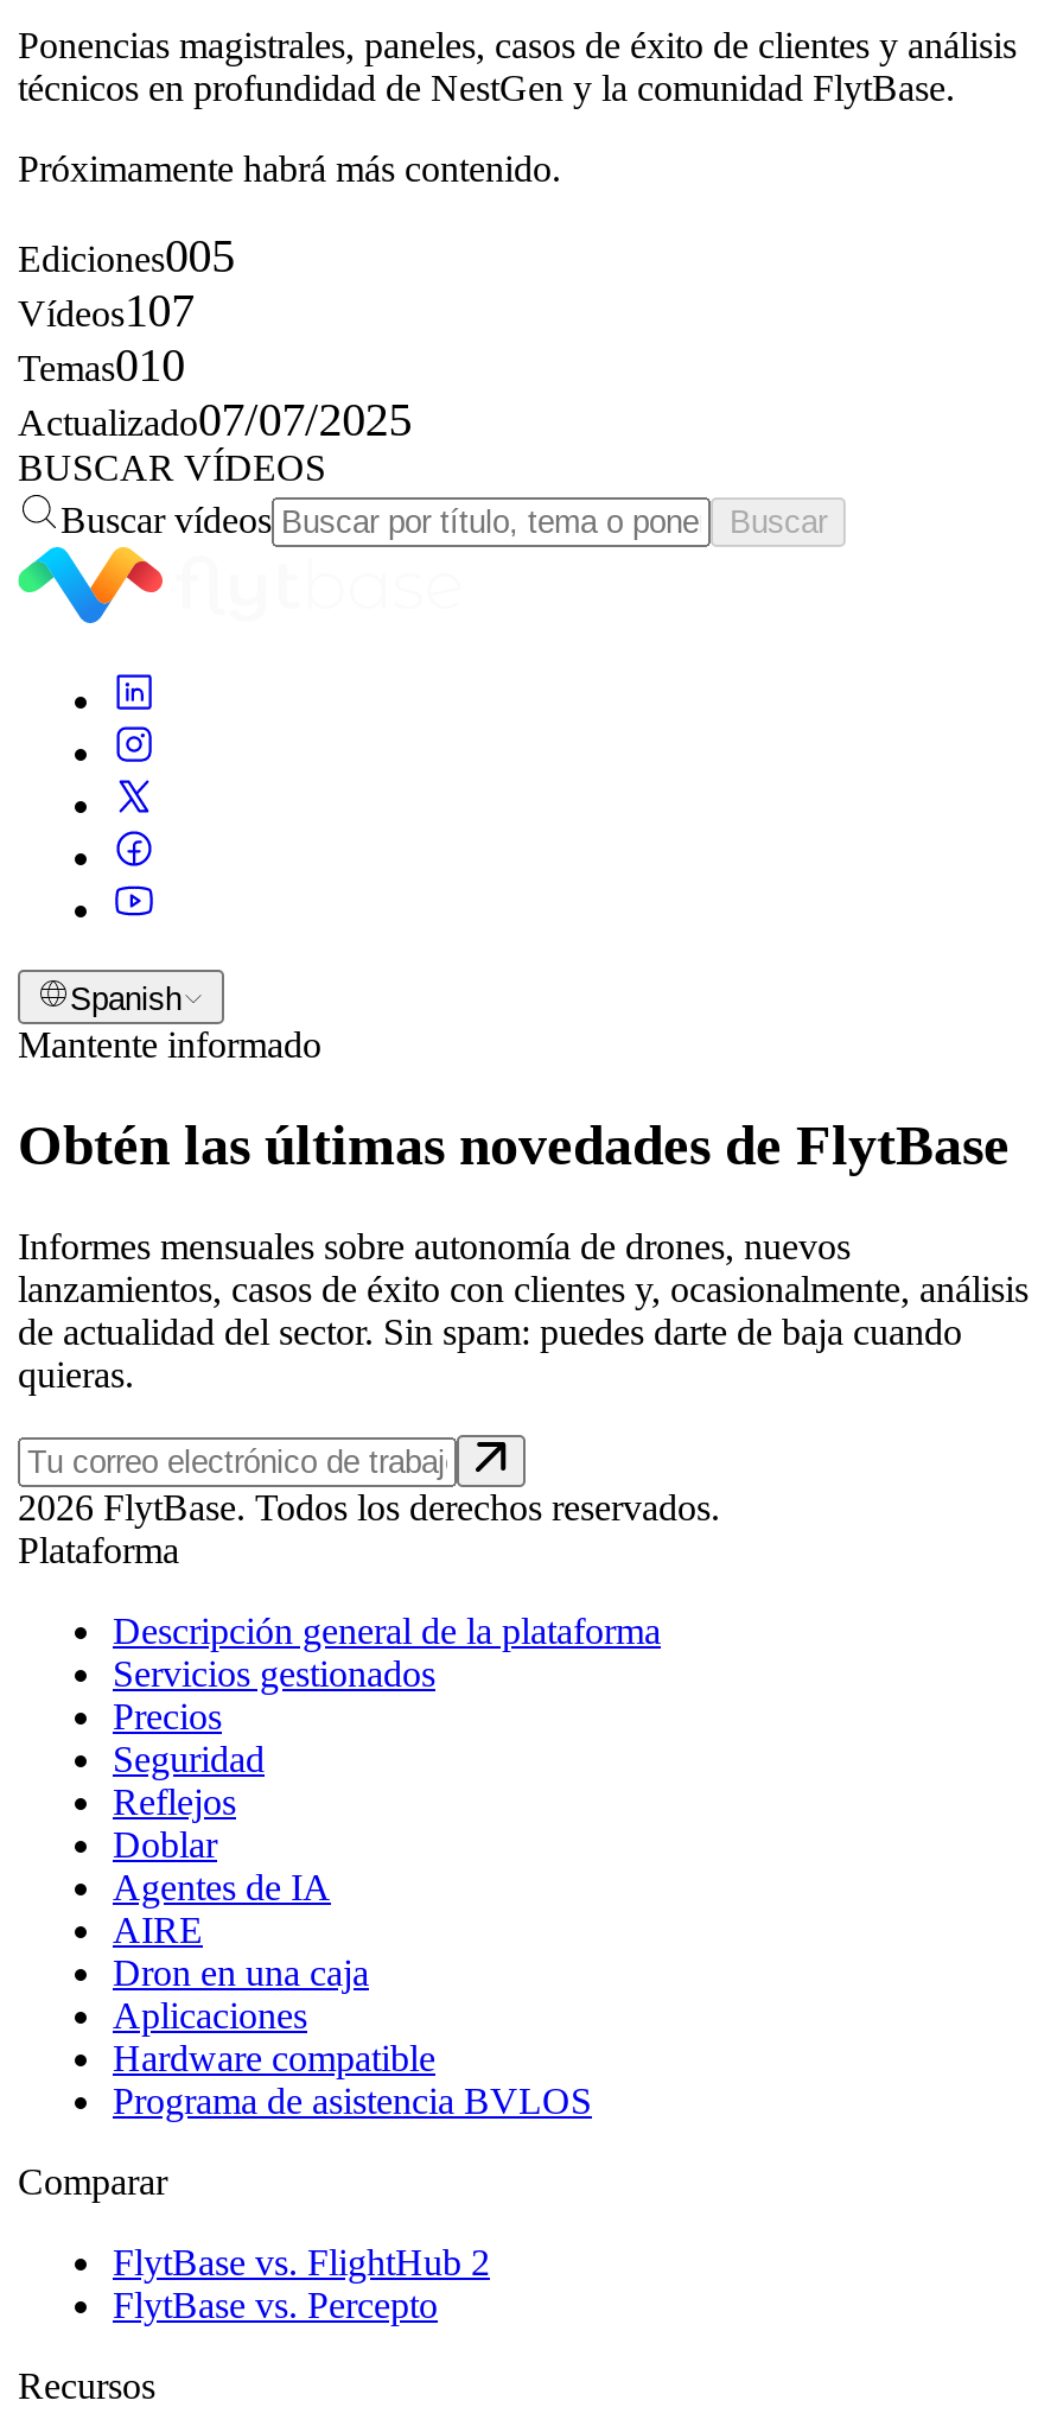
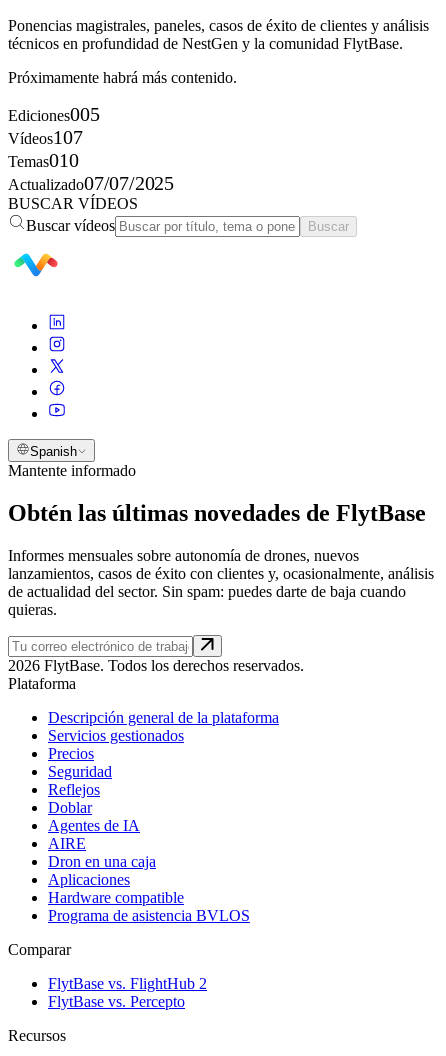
[15,545,165,625] [image] -> [11,240,59,278] [image]

